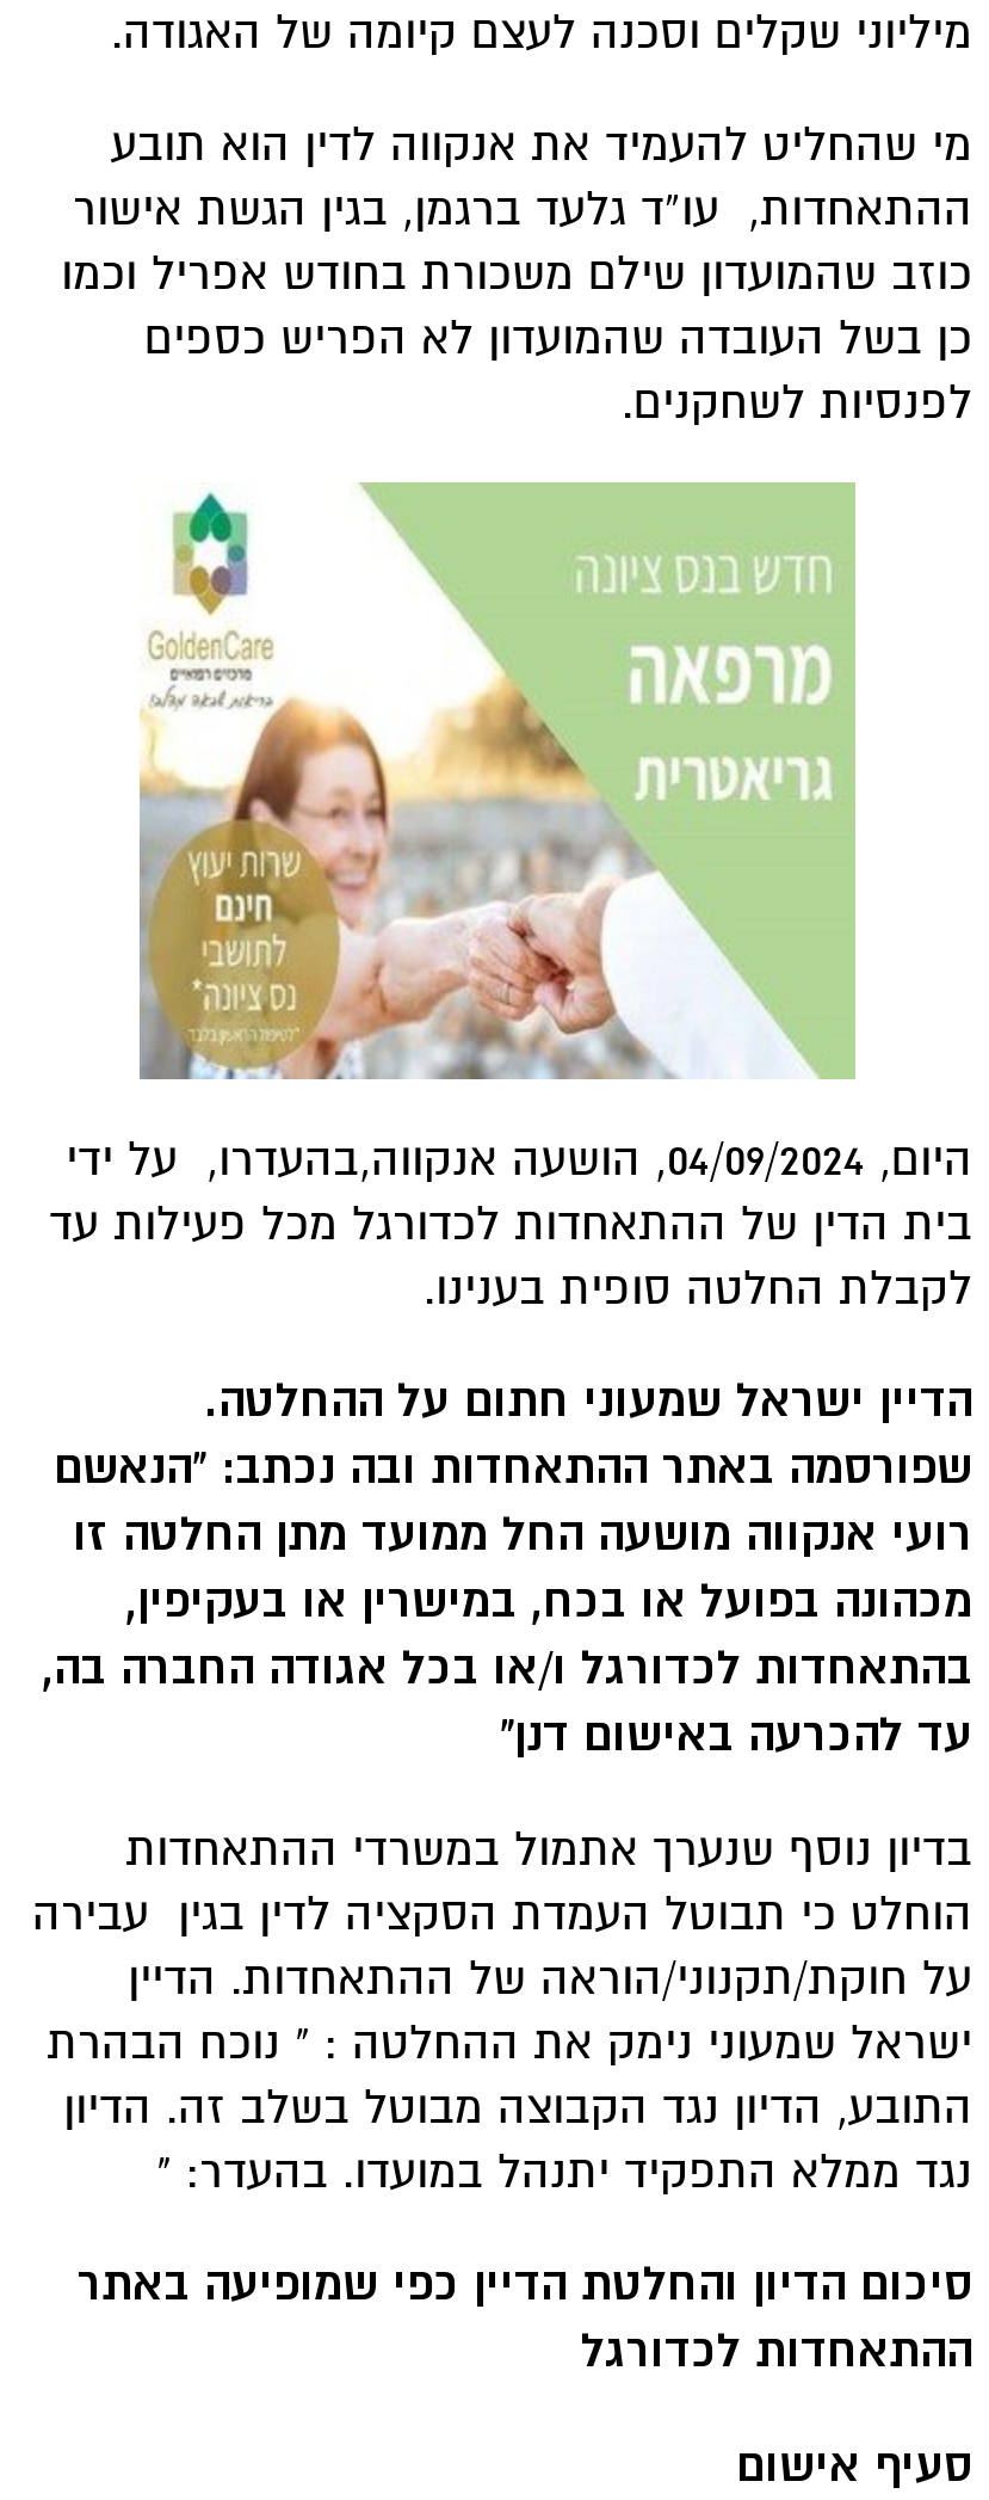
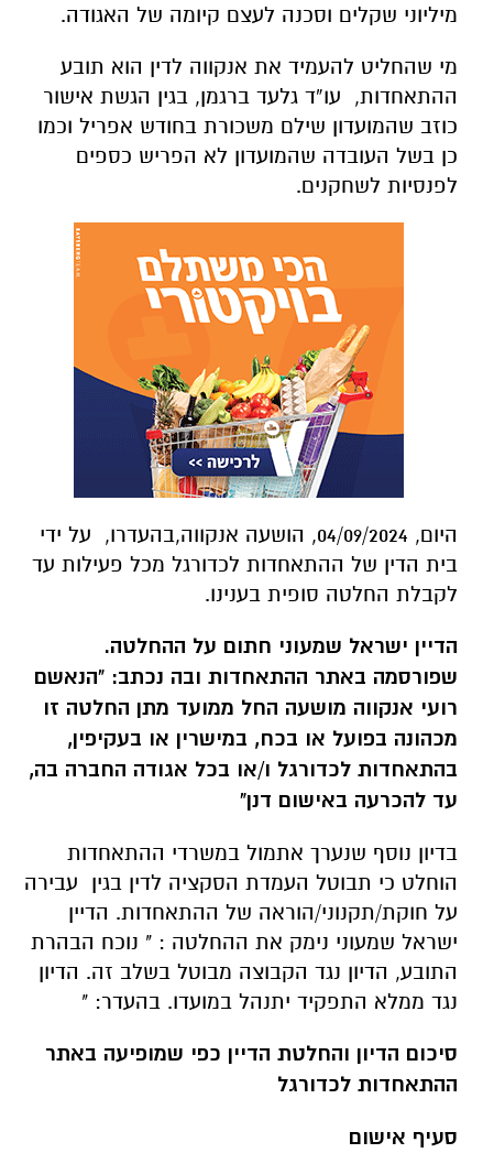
[140,482,858,1082] [image] -> [73,221,405,499] [image]

